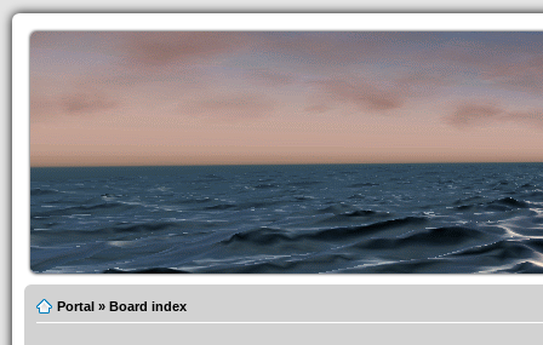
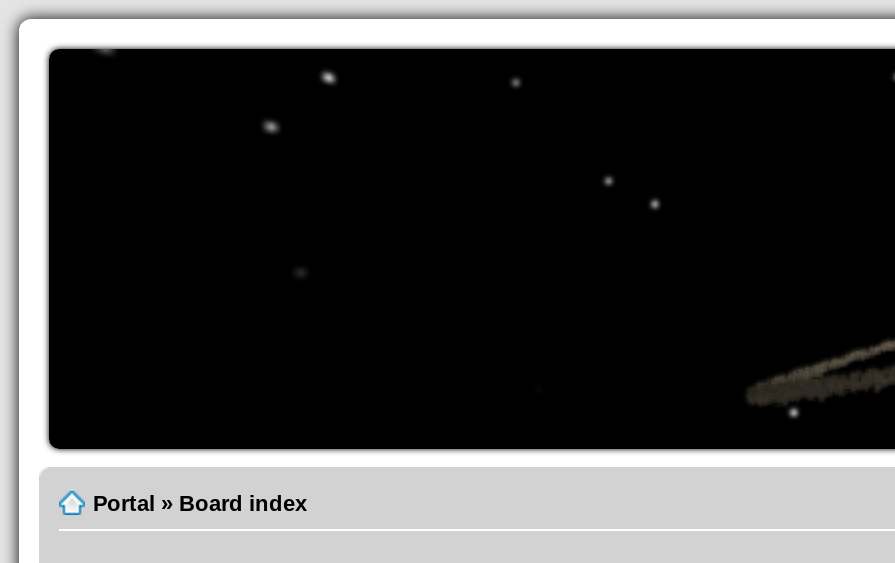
[29,30,539,275] [image] -> none

